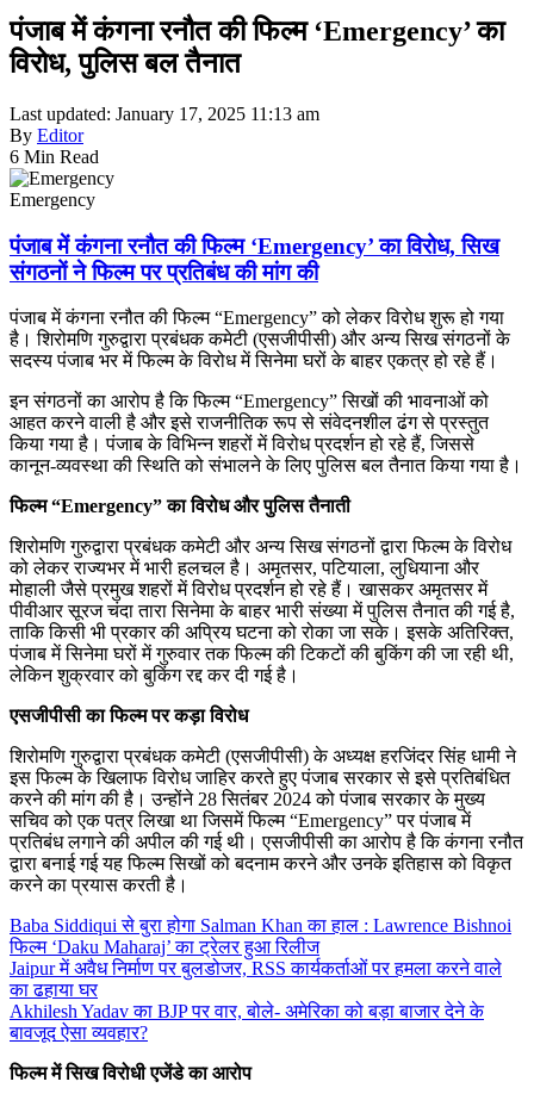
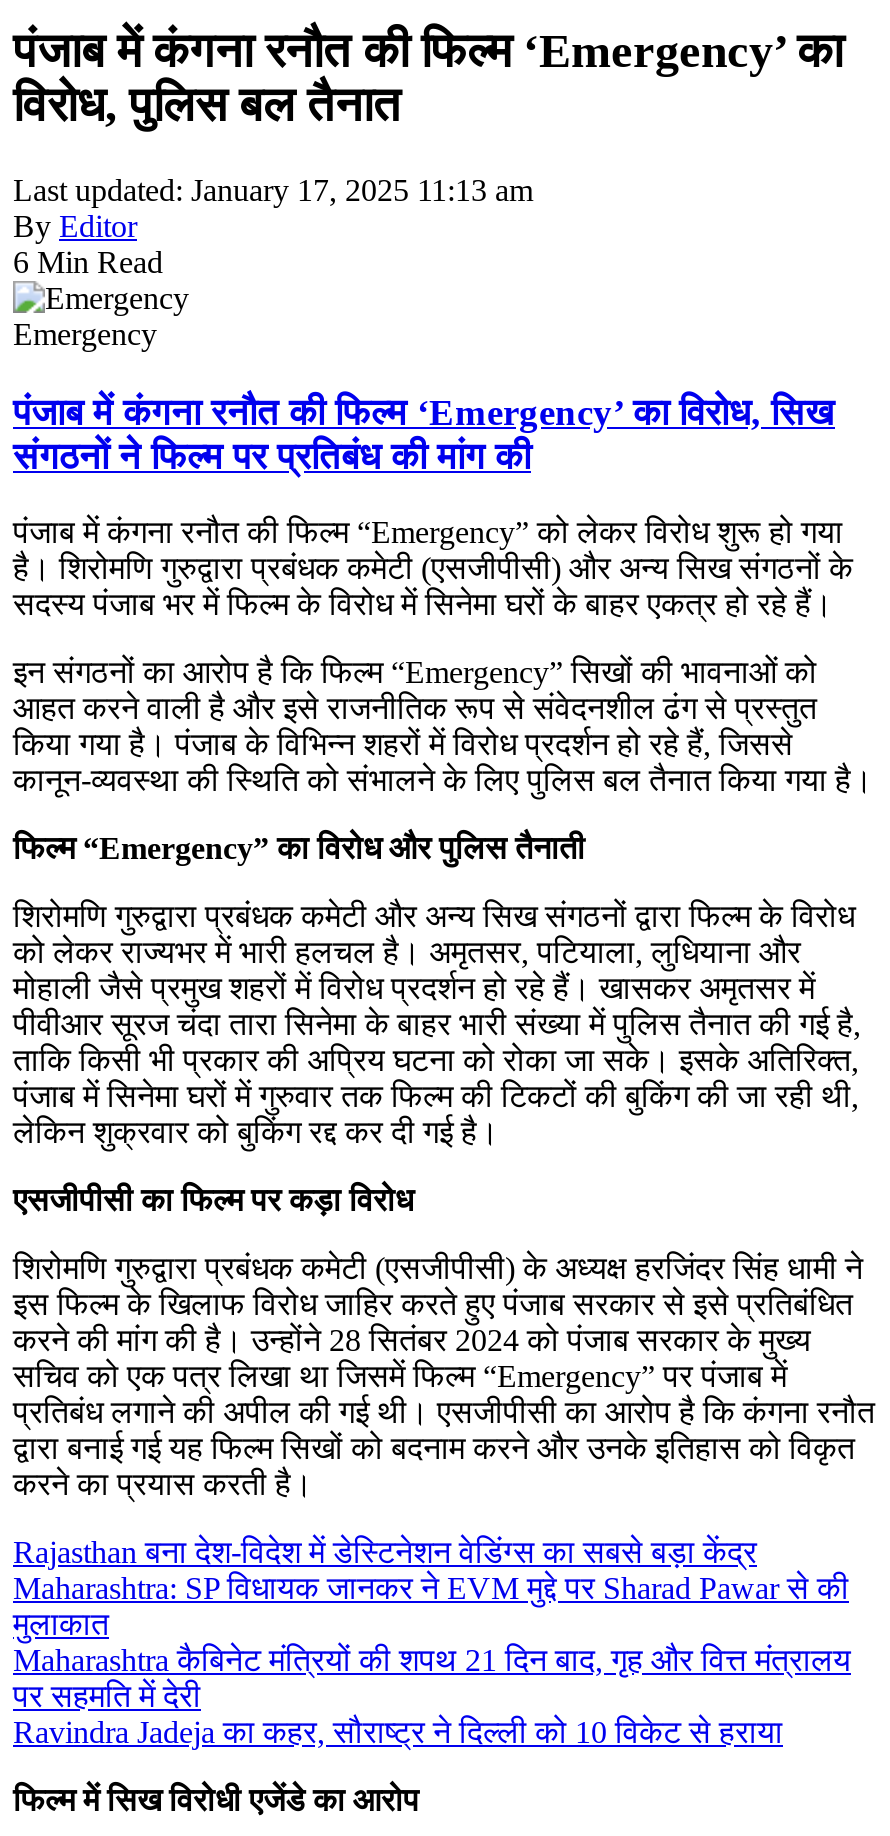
[10,915,511,1043] Baba Siddiqui से बुरा होगा Salman Khan का हाल : Lawrence Bishnoi | फिल्म ‘Daku Maharaj’ का ट्रेलर हुआ रिलीज | Jaipur में अवैध निर्माण पर बुलडोजर, RSS कार्यकर्ताओं पर हमला करने वाले | का ढहाया घर | Akhilesh Yadav का BJP पर वार, बोले- अमेरिका को बड़ा बाजार देने के | बावजूद ऐसा व्यवहार? -> [13,1535,851,1749] Rajasthan बना देश-विदेश में डेस्टिनेशन वेडिंग्स का सबसे बड़ा केंद्र | Maharashtra: SP विधायक जानकर ने EVM मुद्दे पर Sharad Pawar से की | मुलाकात | Maharashtra कैबिनेट मंत्रियों की शपथ 21 दिन बाद, गृह और वित्त मंत्रालय | पर सहमति में देरी | Ravindra Jadeja का कहर, सौराष्ट्र ने दिल्ली को 10 विकेट से हराया

